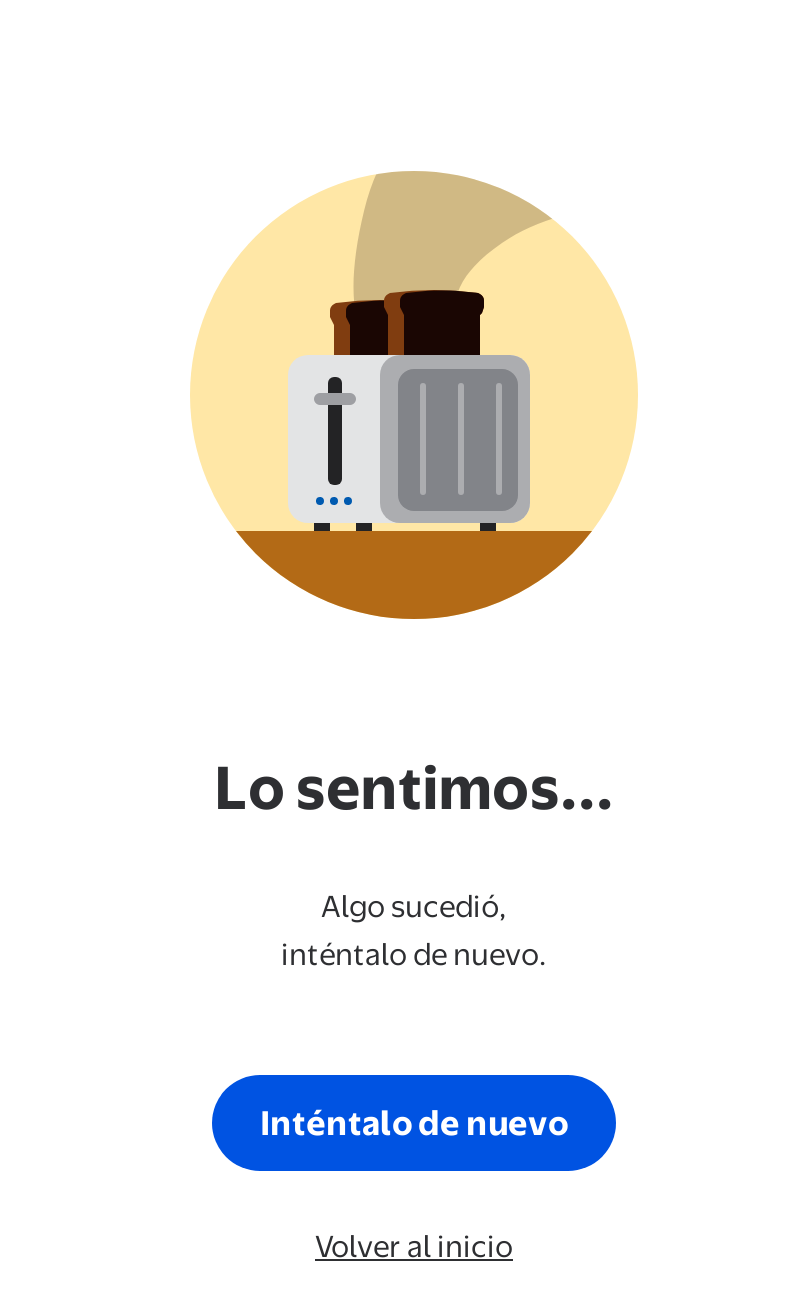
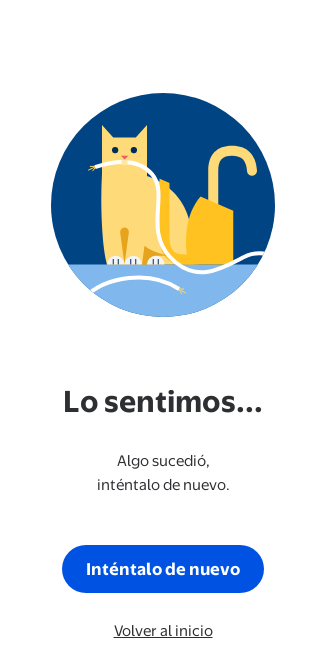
[190,171,638,621] [image] -> [50,92,276,318] [image]

